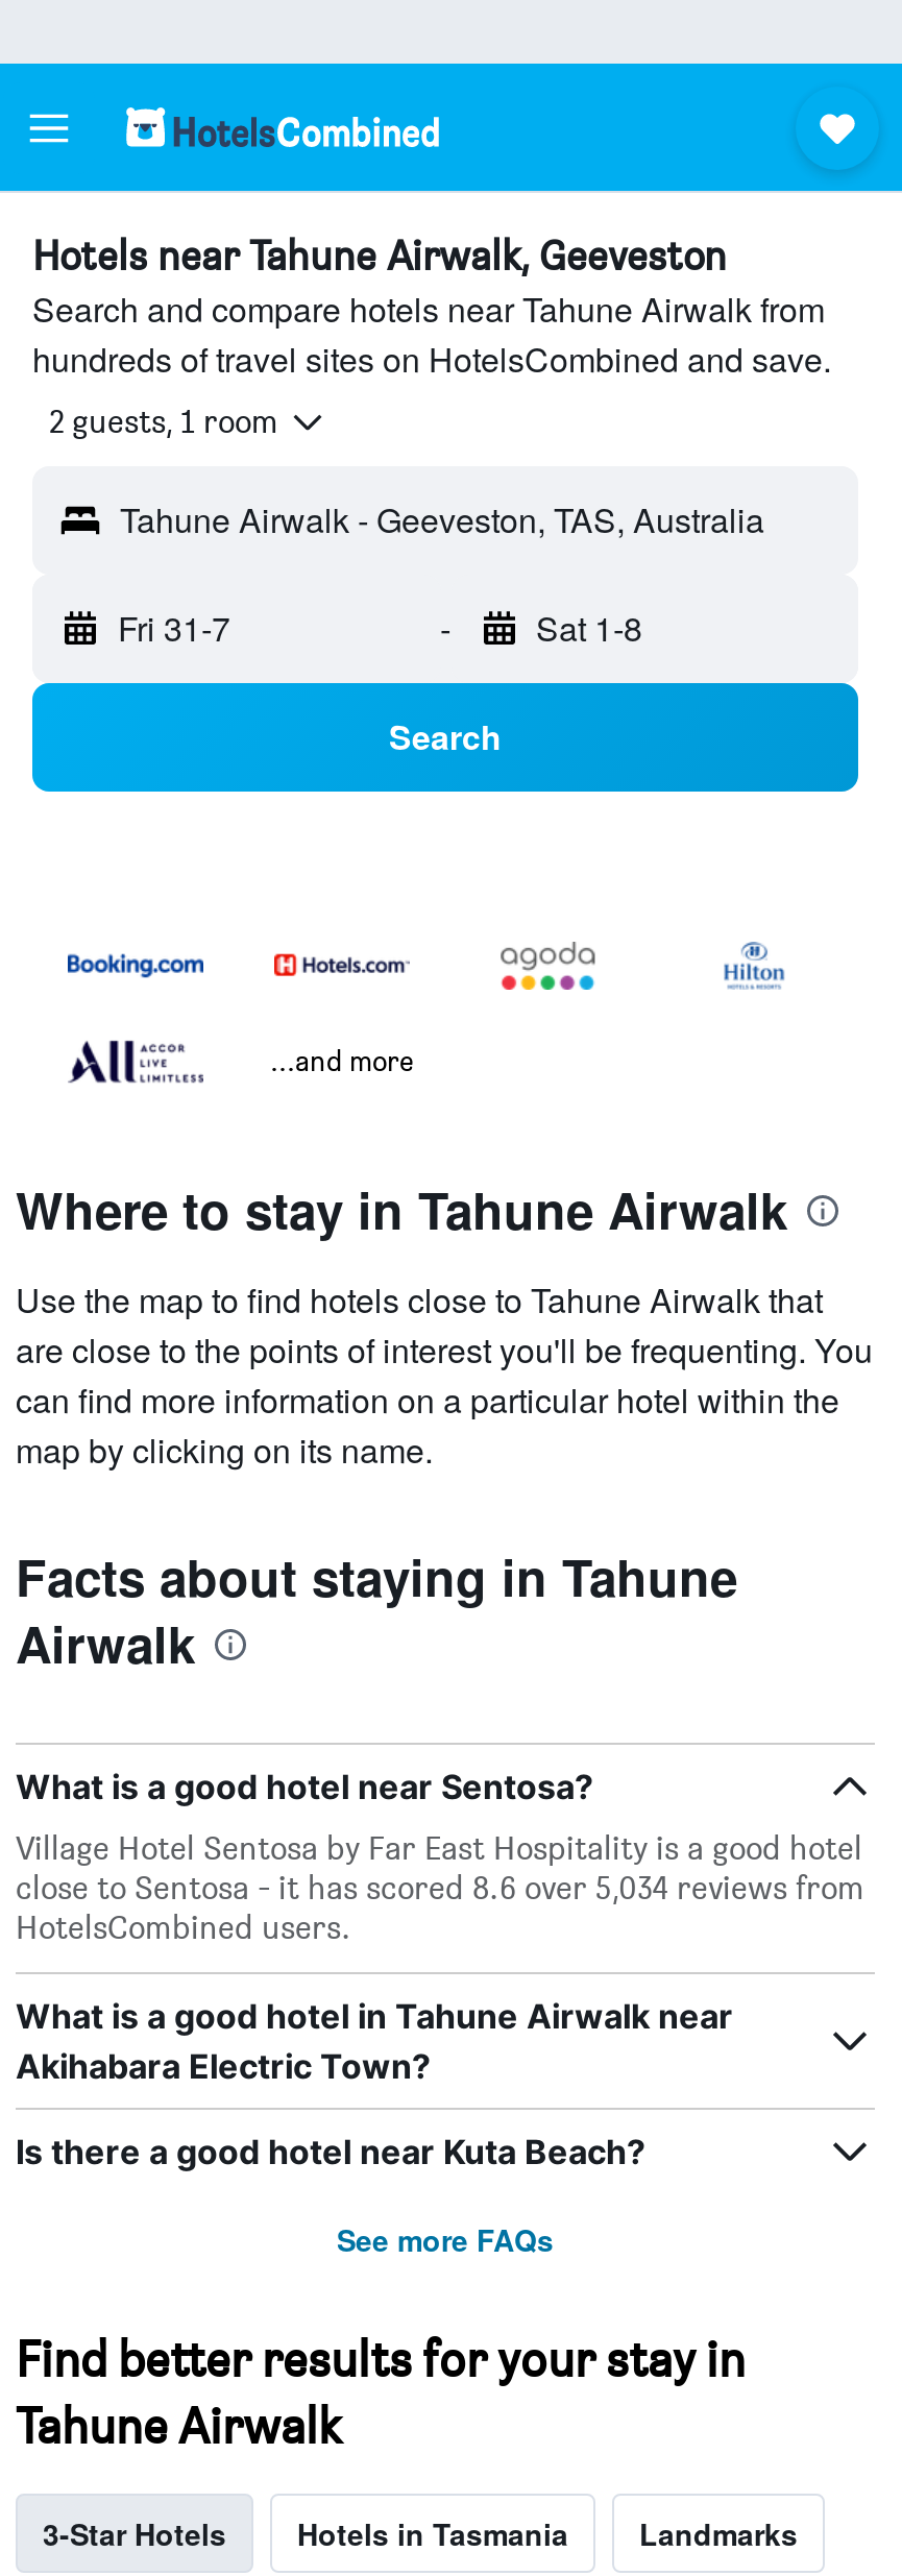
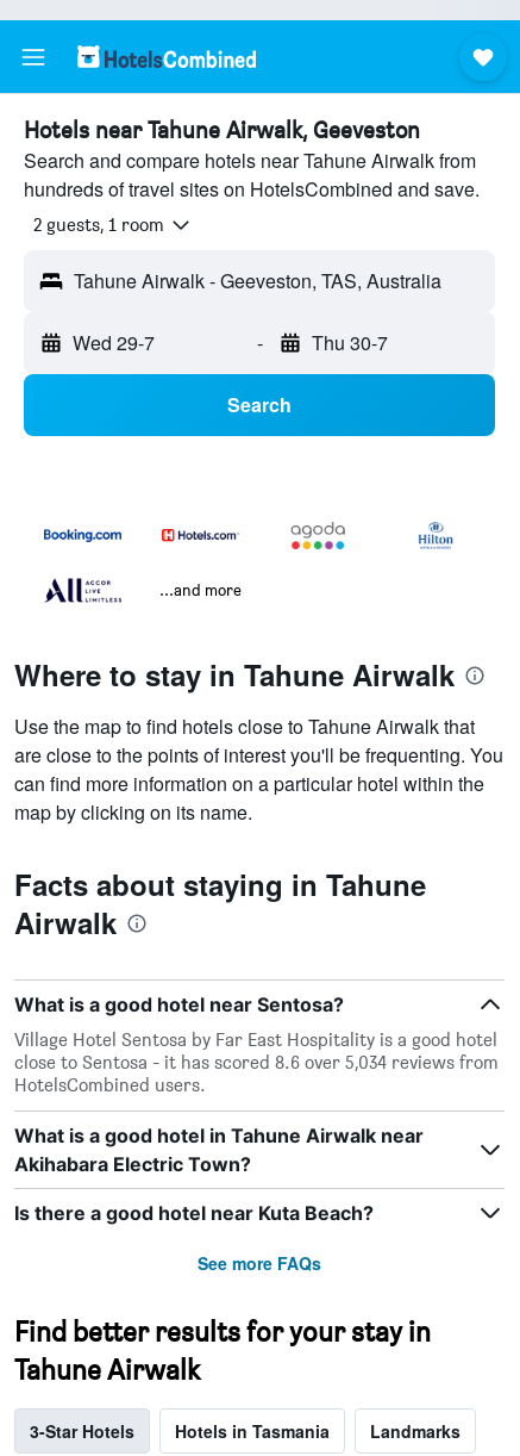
[118,604,230,652] Fri 31-7 -> [73,329,155,356] Wed 29-7
[536,604,642,652] Sat 1-8 -> [311,329,387,356] Thu 30-7

